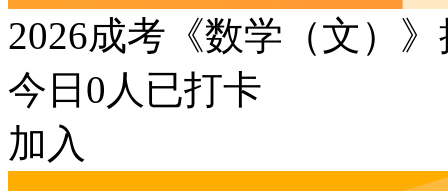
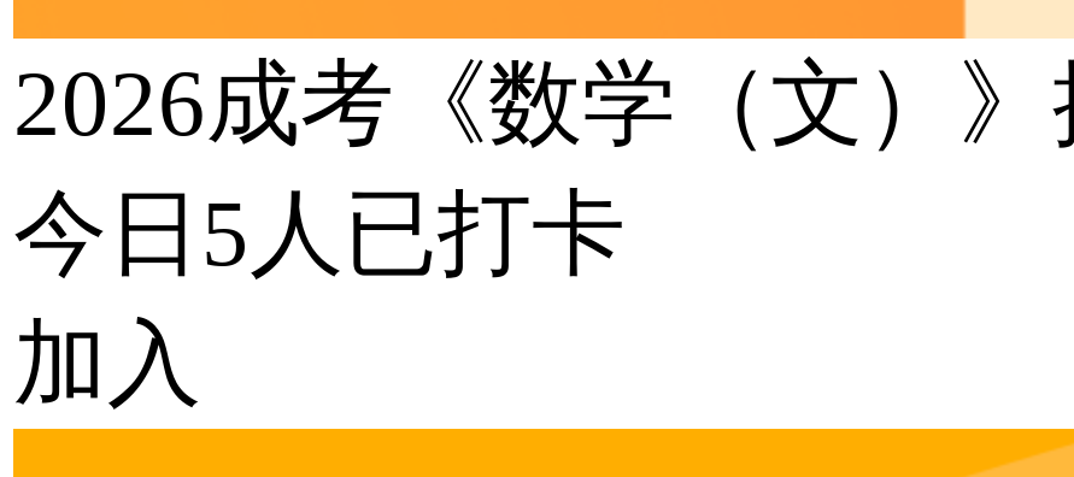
[8,68,262,111] 今日0人已打卡 -> [13,181,626,284] 今日5人已打卡

